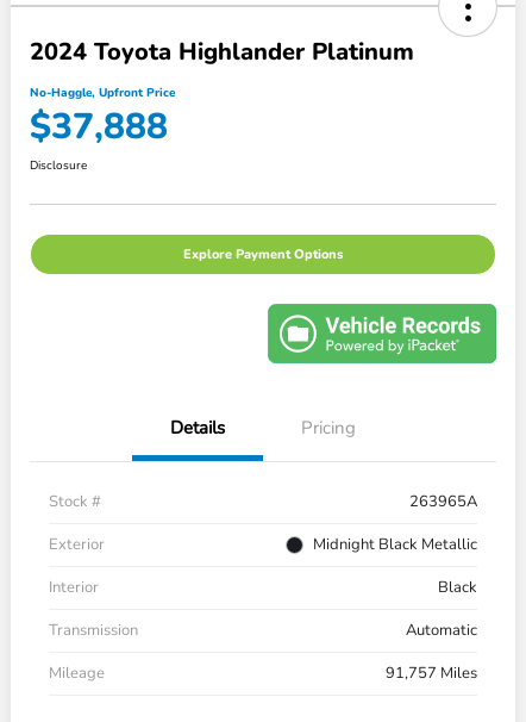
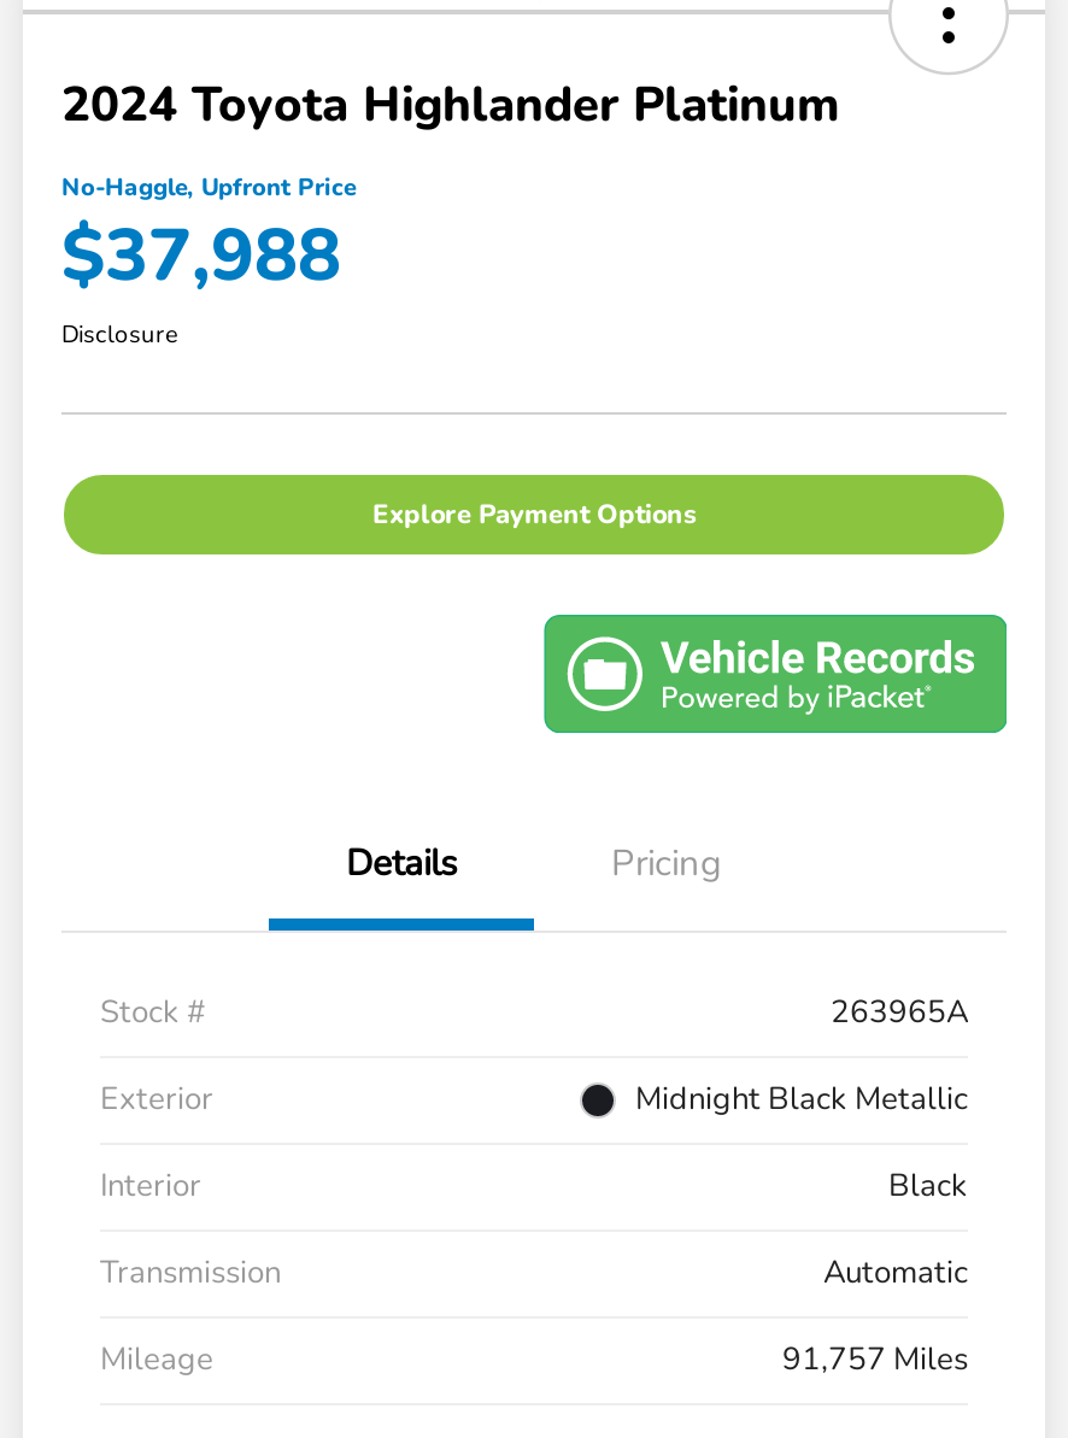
[30,102,168,151] $37,888 -> [61,207,341,306] $37,988

